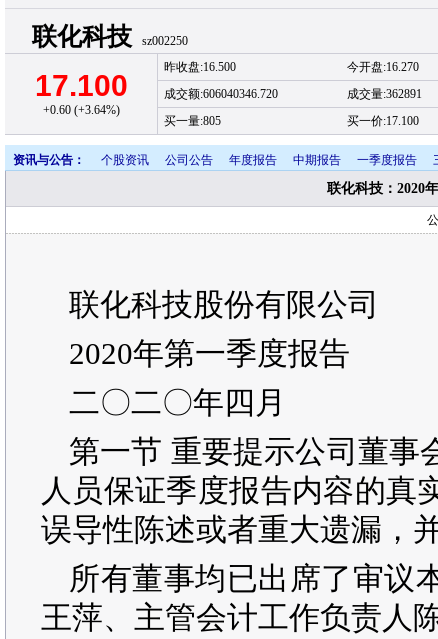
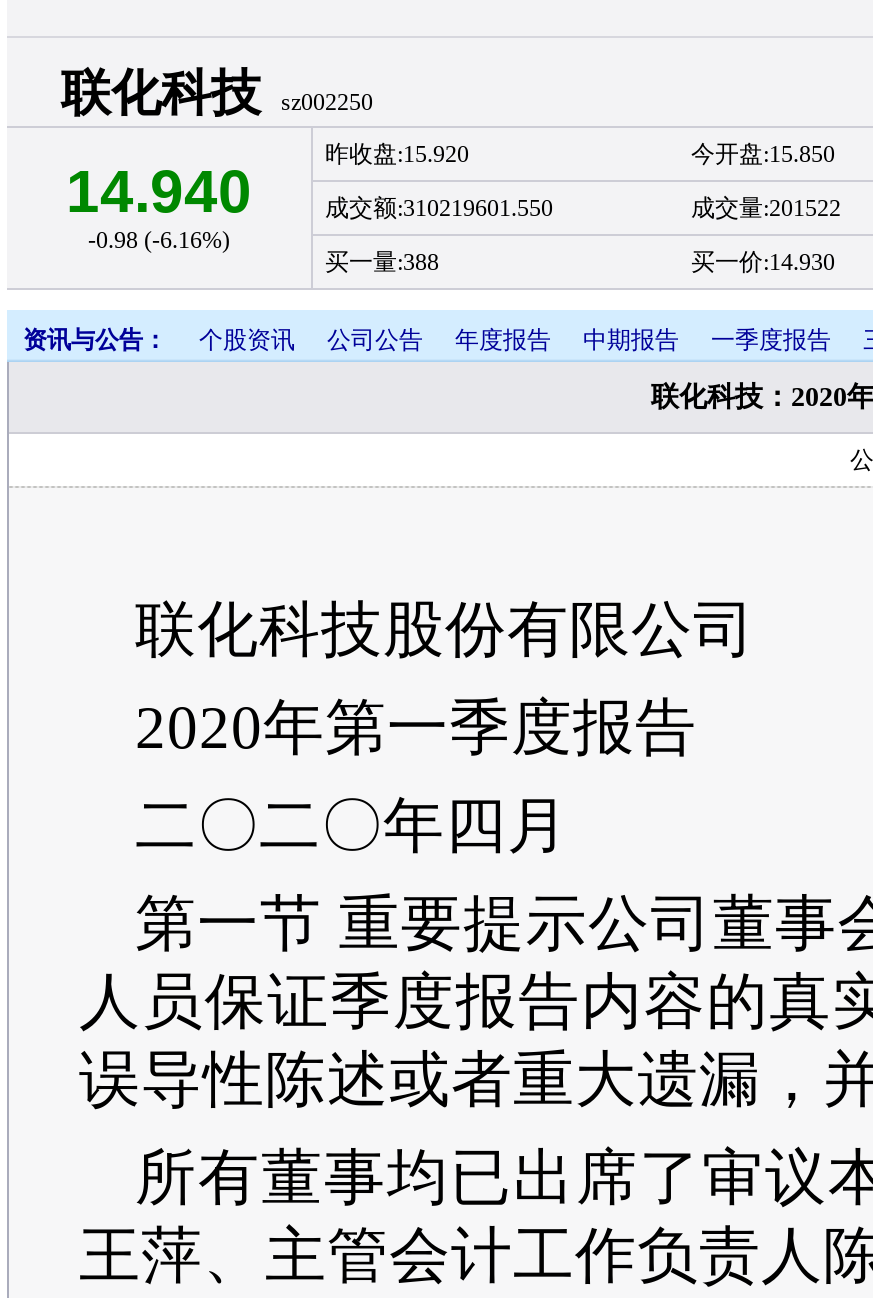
[164,60,236,74] 昨收盘:16.500 -> [325,140,469,168] 昨收盘:15.920
[347,60,419,74] 今开盘:16.270 -> [691,140,835,168] 今开盘:15.850
[34,69,127,102] 17.100 -> [66,158,252,224] 14.940
[164,87,278,101] 成交额:606040346.720 -> [325,194,553,222] 成交额:310219601.550
[347,87,422,101] 成交量:362891 -> [691,194,841,222] 成交量:201522
[42,103,119,117] +0.60 (+3.64%) -> [88,226,230,254] -0.98 (-6.16%)
[164,114,221,128] 买一量:805 -> [325,248,439,276] 买一量:388
[347,114,419,128] 买一价:17.100 -> [691,248,835,276] 买一价:14.930

